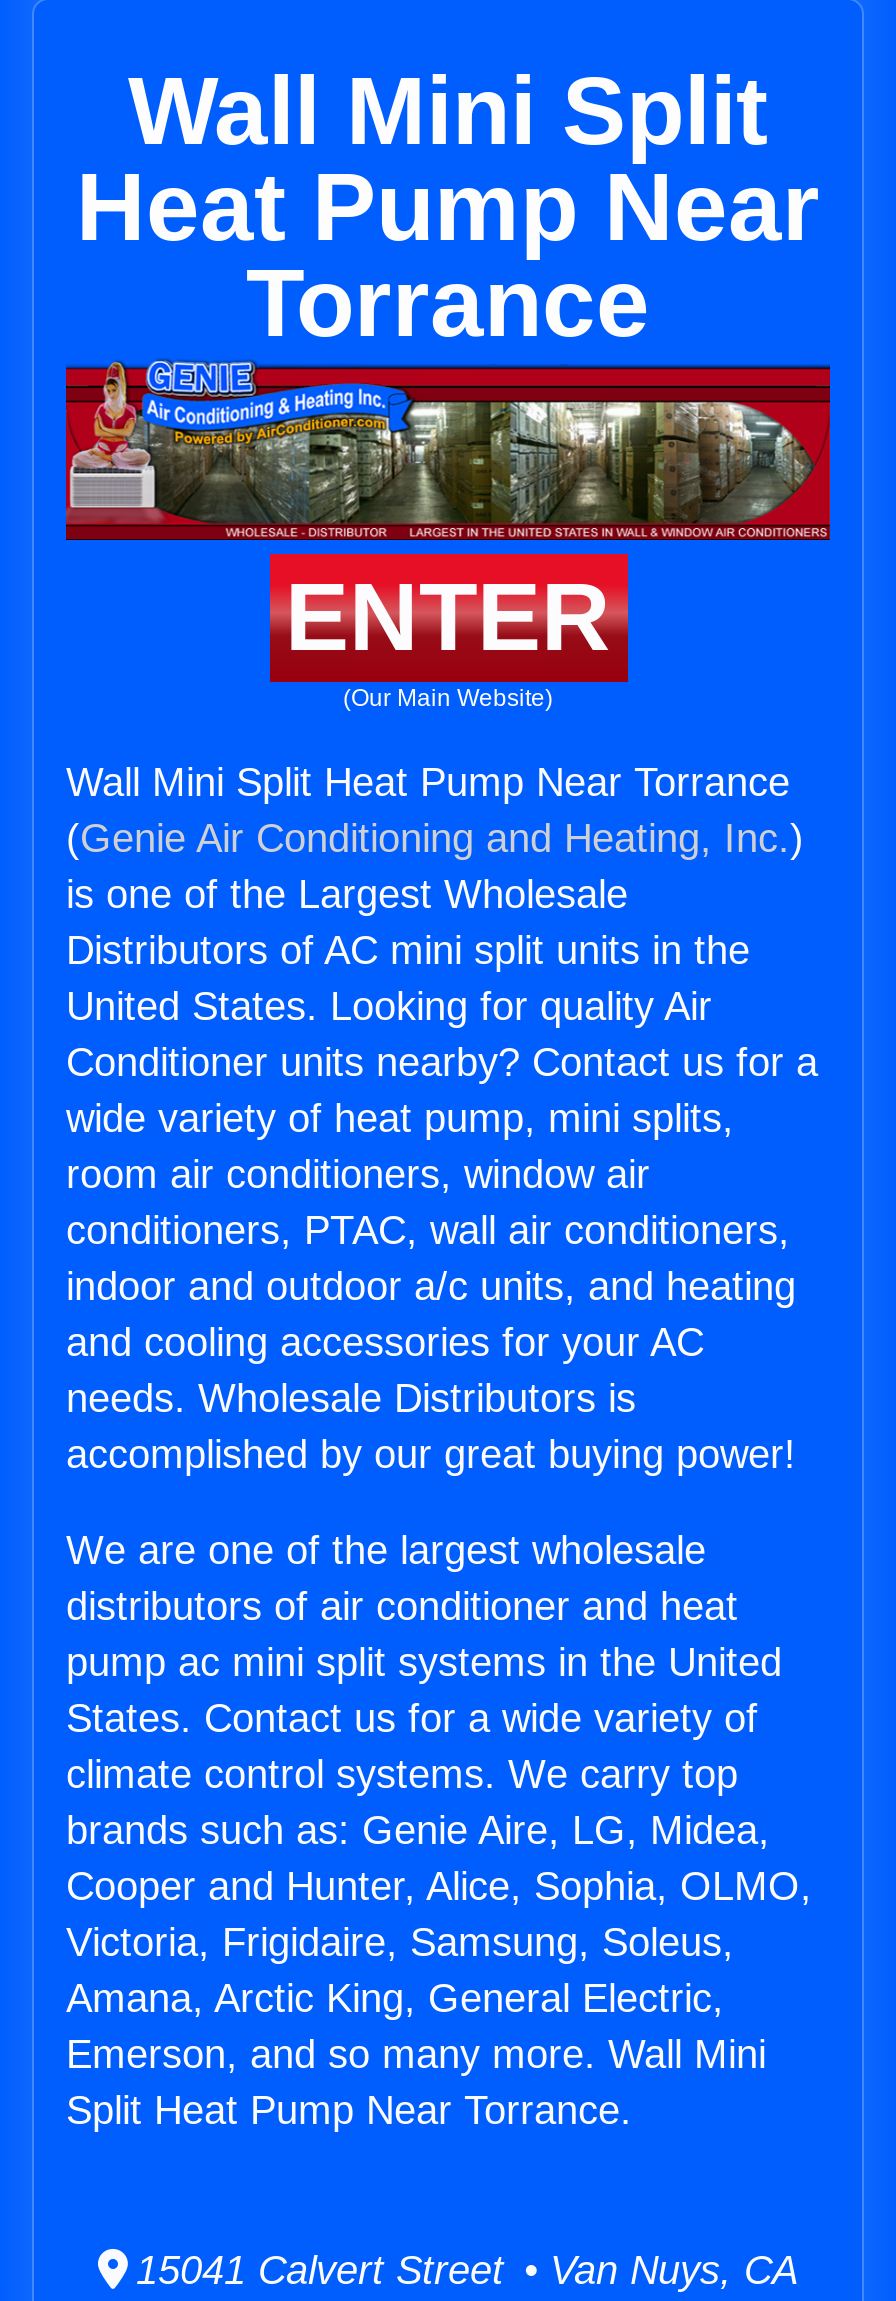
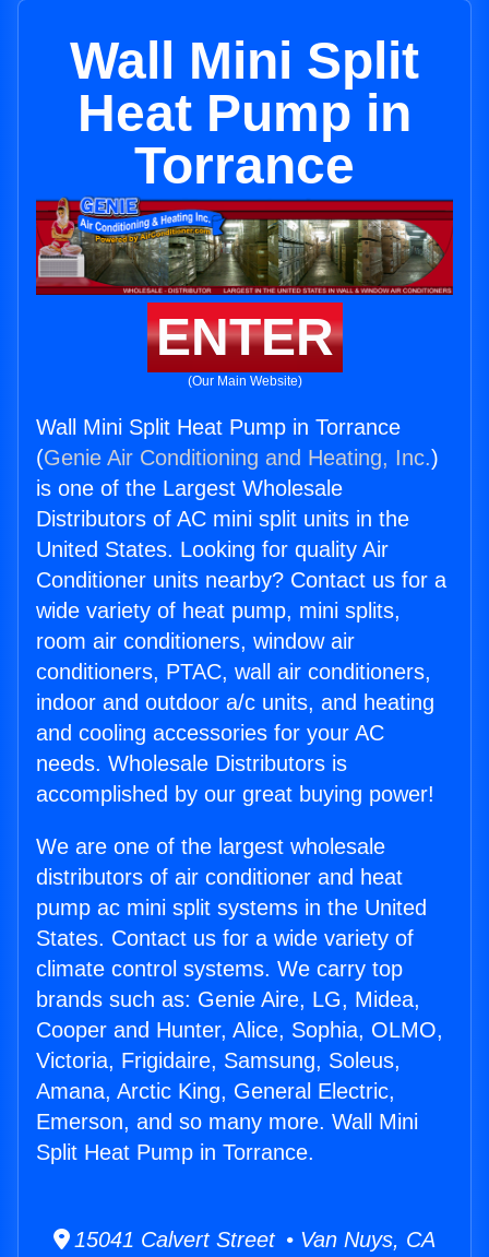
[76,154,820,260] Heat Pump Near -> [77,84,412,142] Heat Pump in
[66,760,790,804] Wall Mini Split Heat Pump Near Torrance -> [36,415,401,439] Wall Mini Split Heat Pump in Torrance
[66,2088,632,2132] Split Heat Pump Near Torrance. -> [36,1140,314,1164] Split Heat Pump in Torrance.

